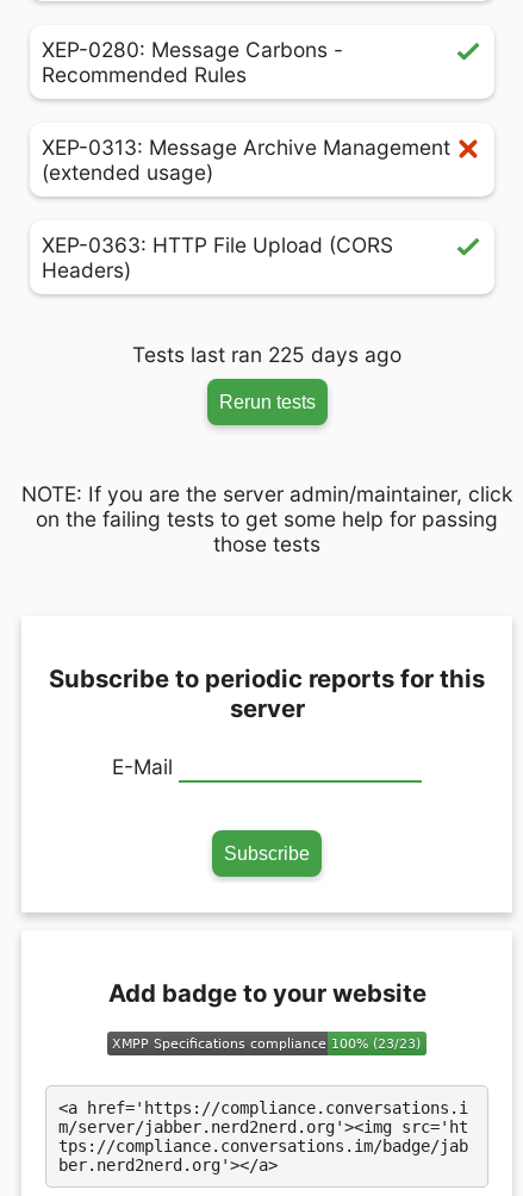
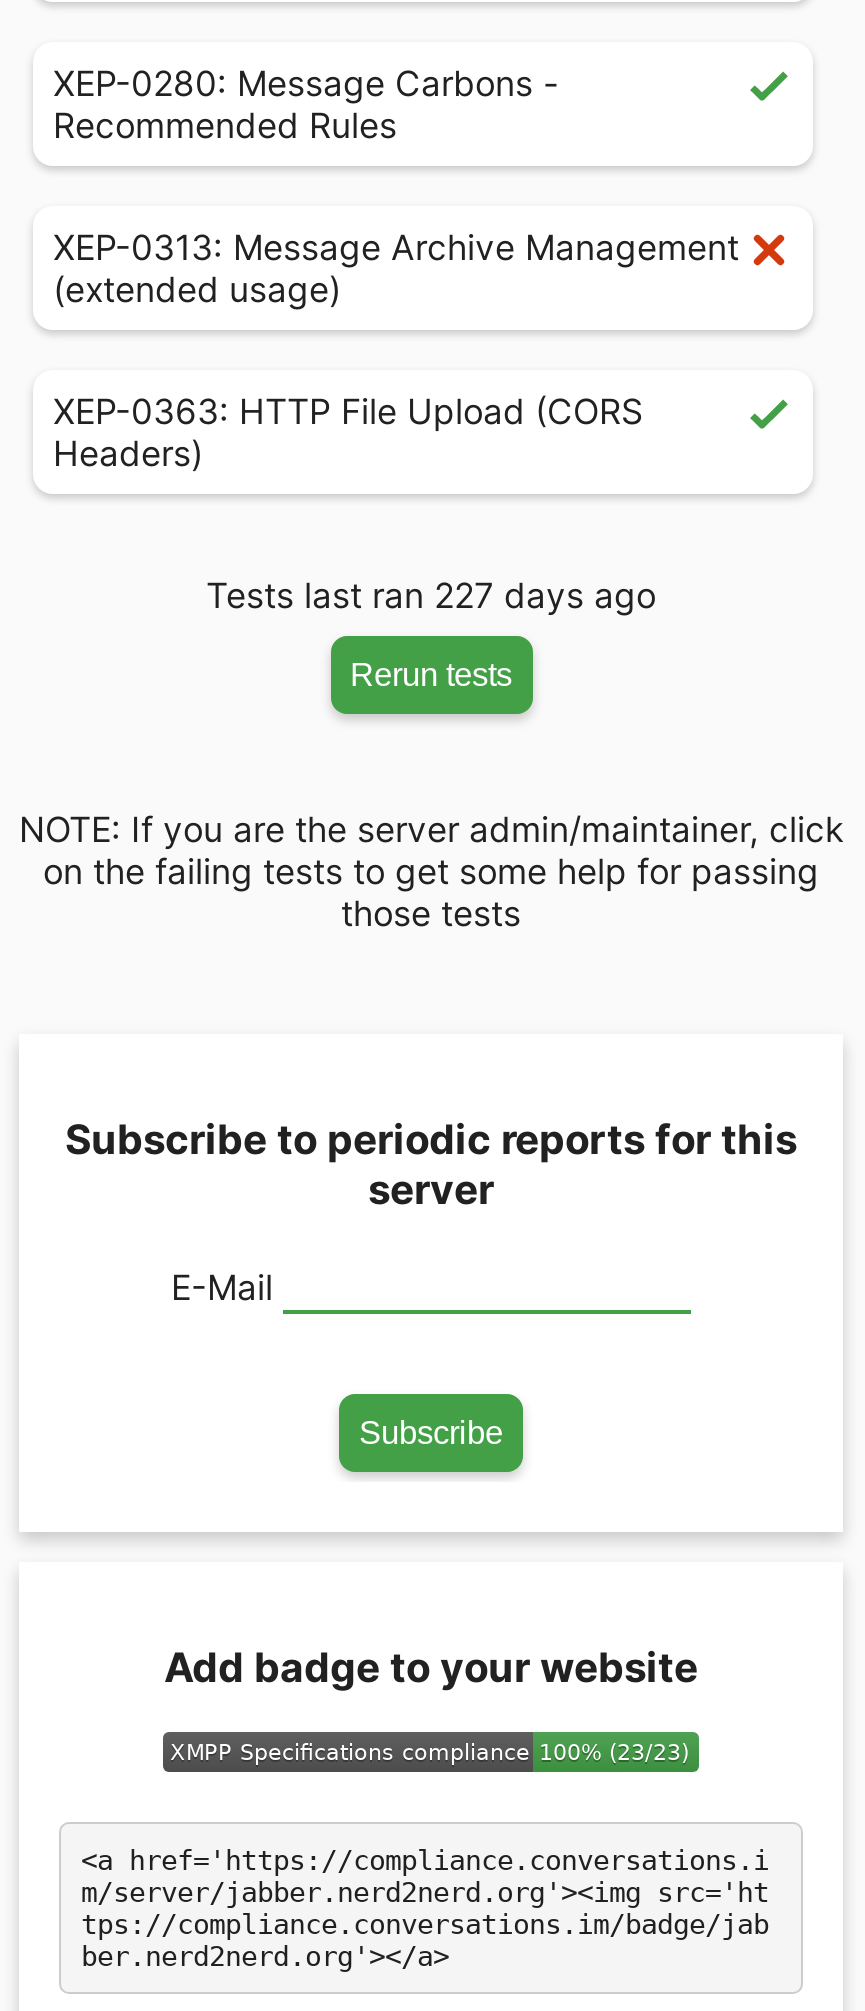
[132,342,401,367] Tests last ran 225 days ago -> [206,574,656,616] Tests last ran 227 days ago

